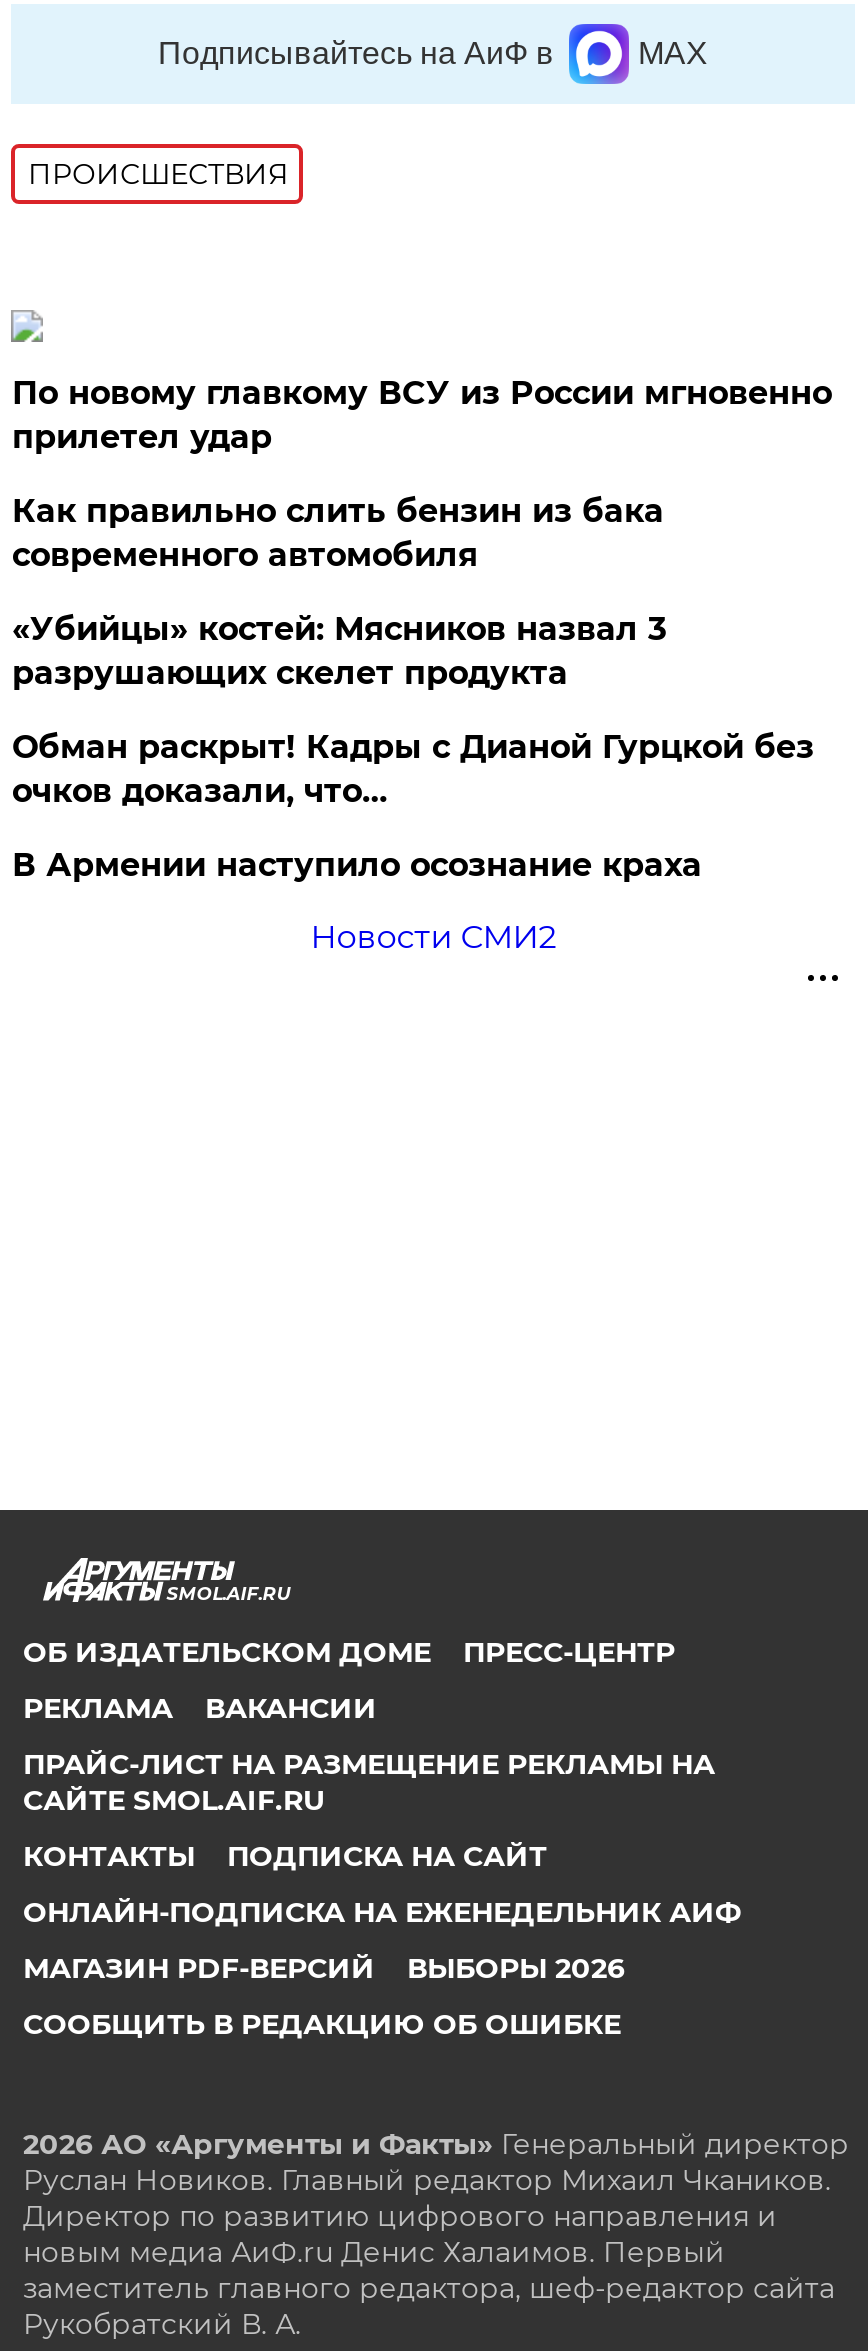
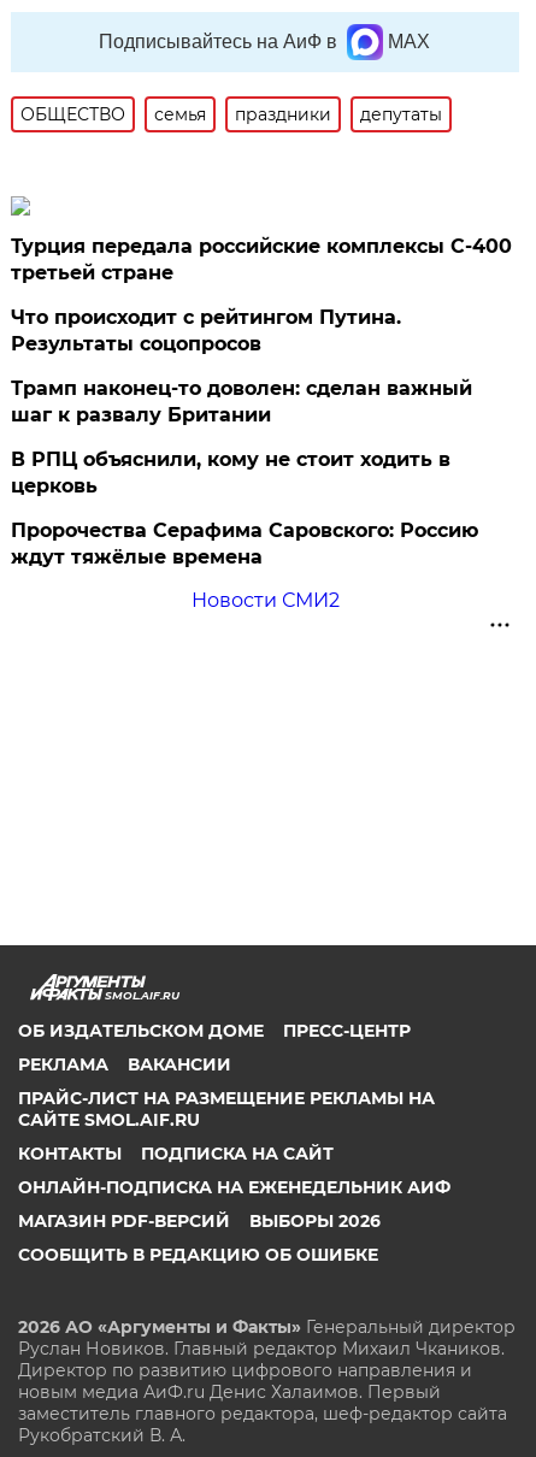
[28,156,288,192] ПРОИСШЕСТВИЯ -> [21,104,443,125] ОБЩЕСТВО | семья | праздники | депутаты
[12,374,832,456] По новому главкому ВСУ из России мгновенно | прилетел удар -> [11,235,512,284] Турция передала российские комплексы С-400 | третьей стране
[12,492,664,574] Как правильно слить бензин из бака | современного автомобиля -> [11,306,402,355] Что происходит с рейтингом Путина. | Результаты соцопросов
[12,610,666,692] «Убийцы» костей: Мясников назвал 3 | разрушающих скелет продукта -> [11,377,473,426] Трамп наконец-то доволен: сделан важный | шаг к развалу Британии
[12,728,814,810] Обман раскрыт! Кадры с Дианой Гурцкой без | очков доказали, что… -> [11,448,451,497] В РПЦ объяснили, кому не стоит ходить в | церковь
[12,846,702,884] В Армении наступило осознание краха -> [11,519,479,568] Пророчества Серафима Саровского: Россию | ждут тяжёлые времена

